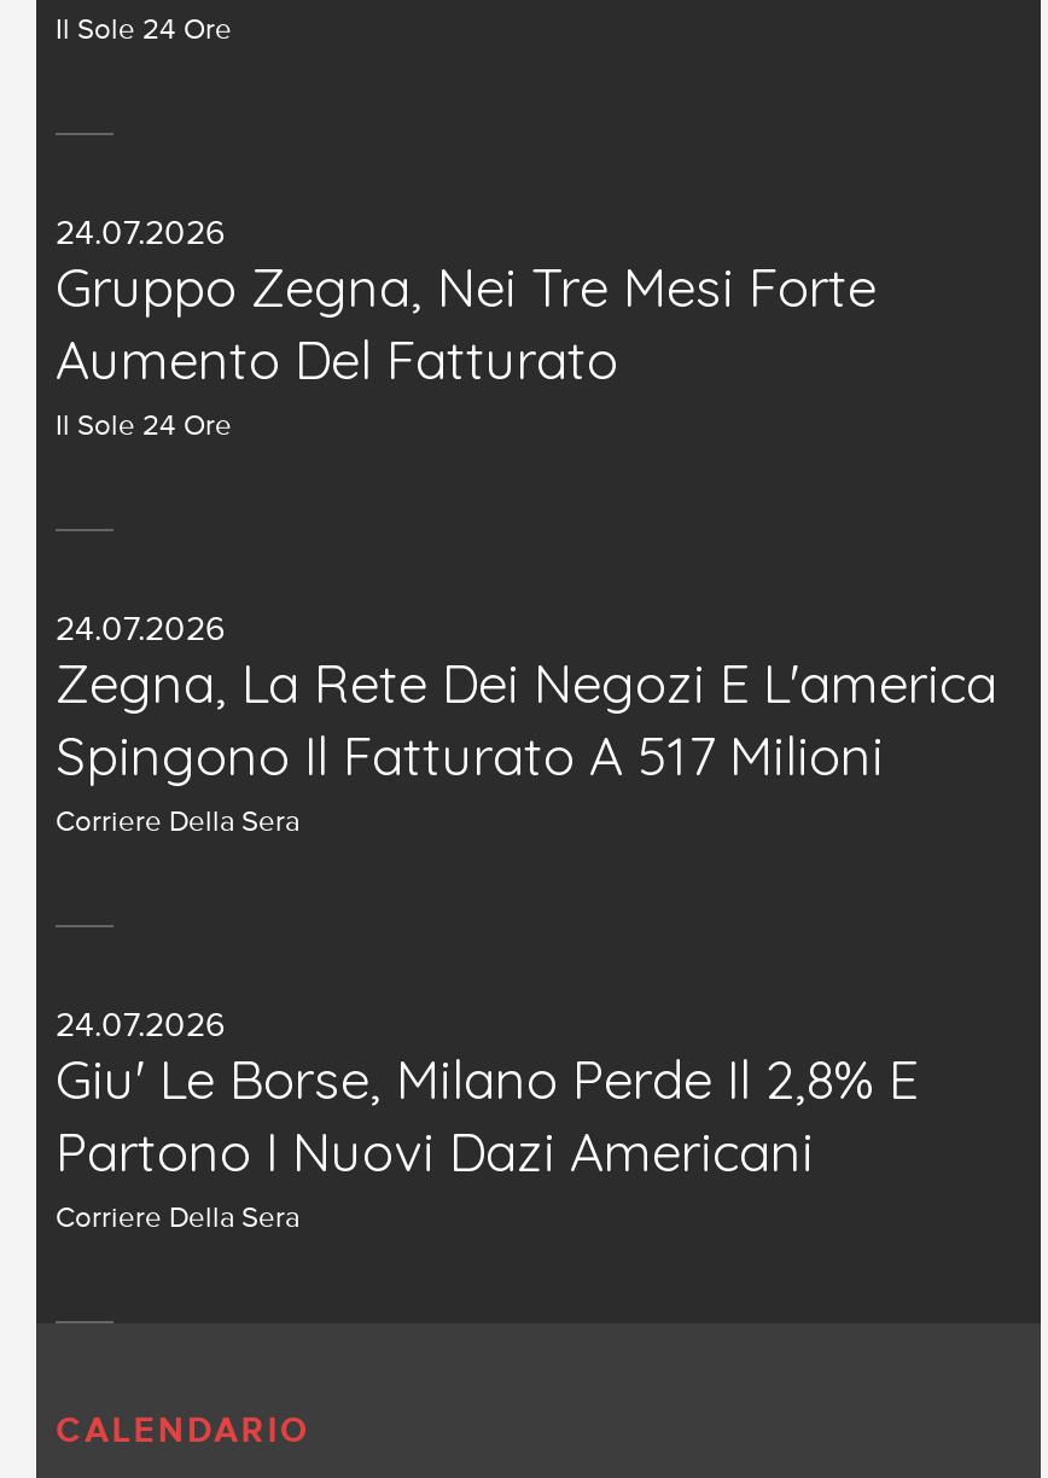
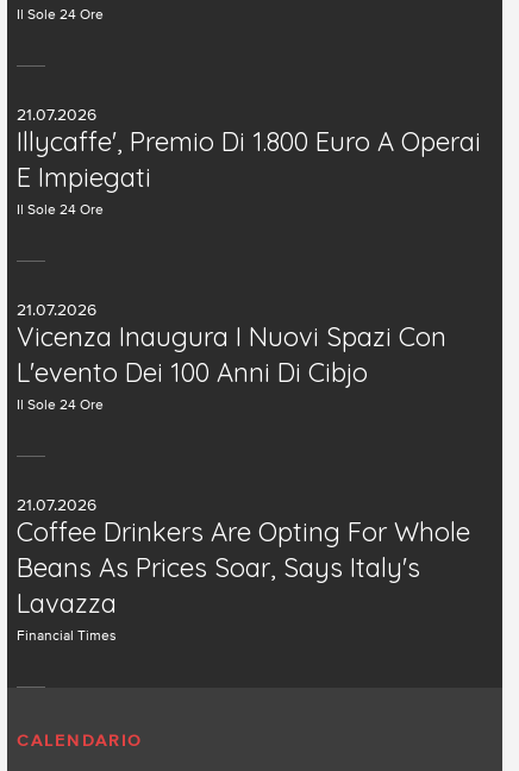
[56,208,877,394] 24.07.2026 | Gruppo Zegna, Nei Tre Mesi Forte | Aumento Del Fatturato -> [17,102,481,194] 21.07.2026 | Illycaffe', Premio Di 1.800 Euro A Operai | E Impiegati
[56,604,997,841] 24.07.2026 | Zegna, La Rete Dei Negozi E L'america | Spingono Il Fatturato A 517 Milioni | Corriere Della Sera -> [17,298,446,414] 21.07.2026 | Vicenza Inaugura I Nuovi Spazi Con | L'evento Dei 100 Anni Di Cibjo | Il Sole 24 Ore
[56,1000,918,1237] 24.07.2026 | Giu' Le Borse, Milano Perde Il 2,8% E | Partono I Nuovi Dazi Americani | Corriere Della Sera -> [17,493,470,645] 21.07.2026 | Coffee Drinkers Are Opting For Whole | Beans As Prices Soar, Says Italy's | Lavazza | Financial Times

